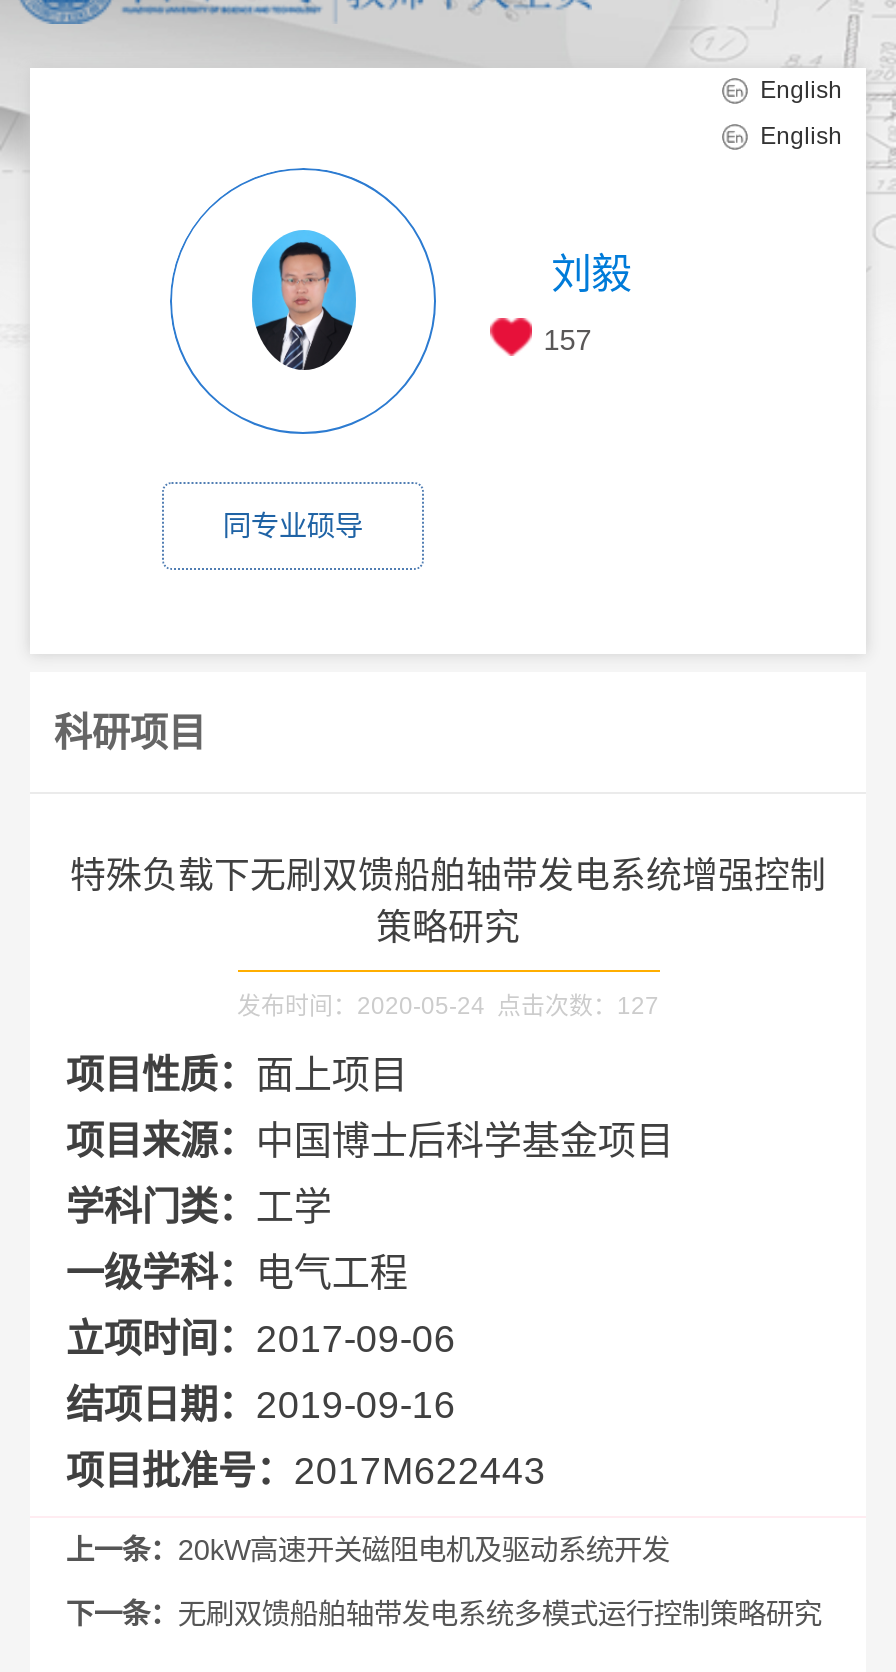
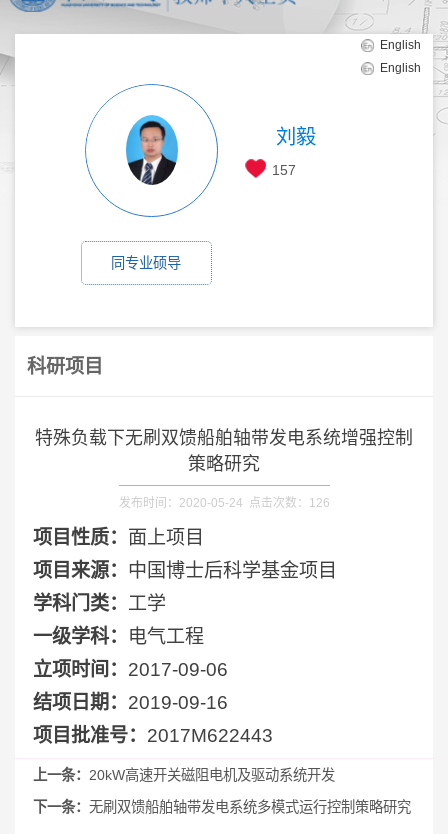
[237,992,659,1020] 发布时间：2020-05-24 点击次数：127 -> [118,496,329,510] 发布时间：2020-05-24 点击次数：126

